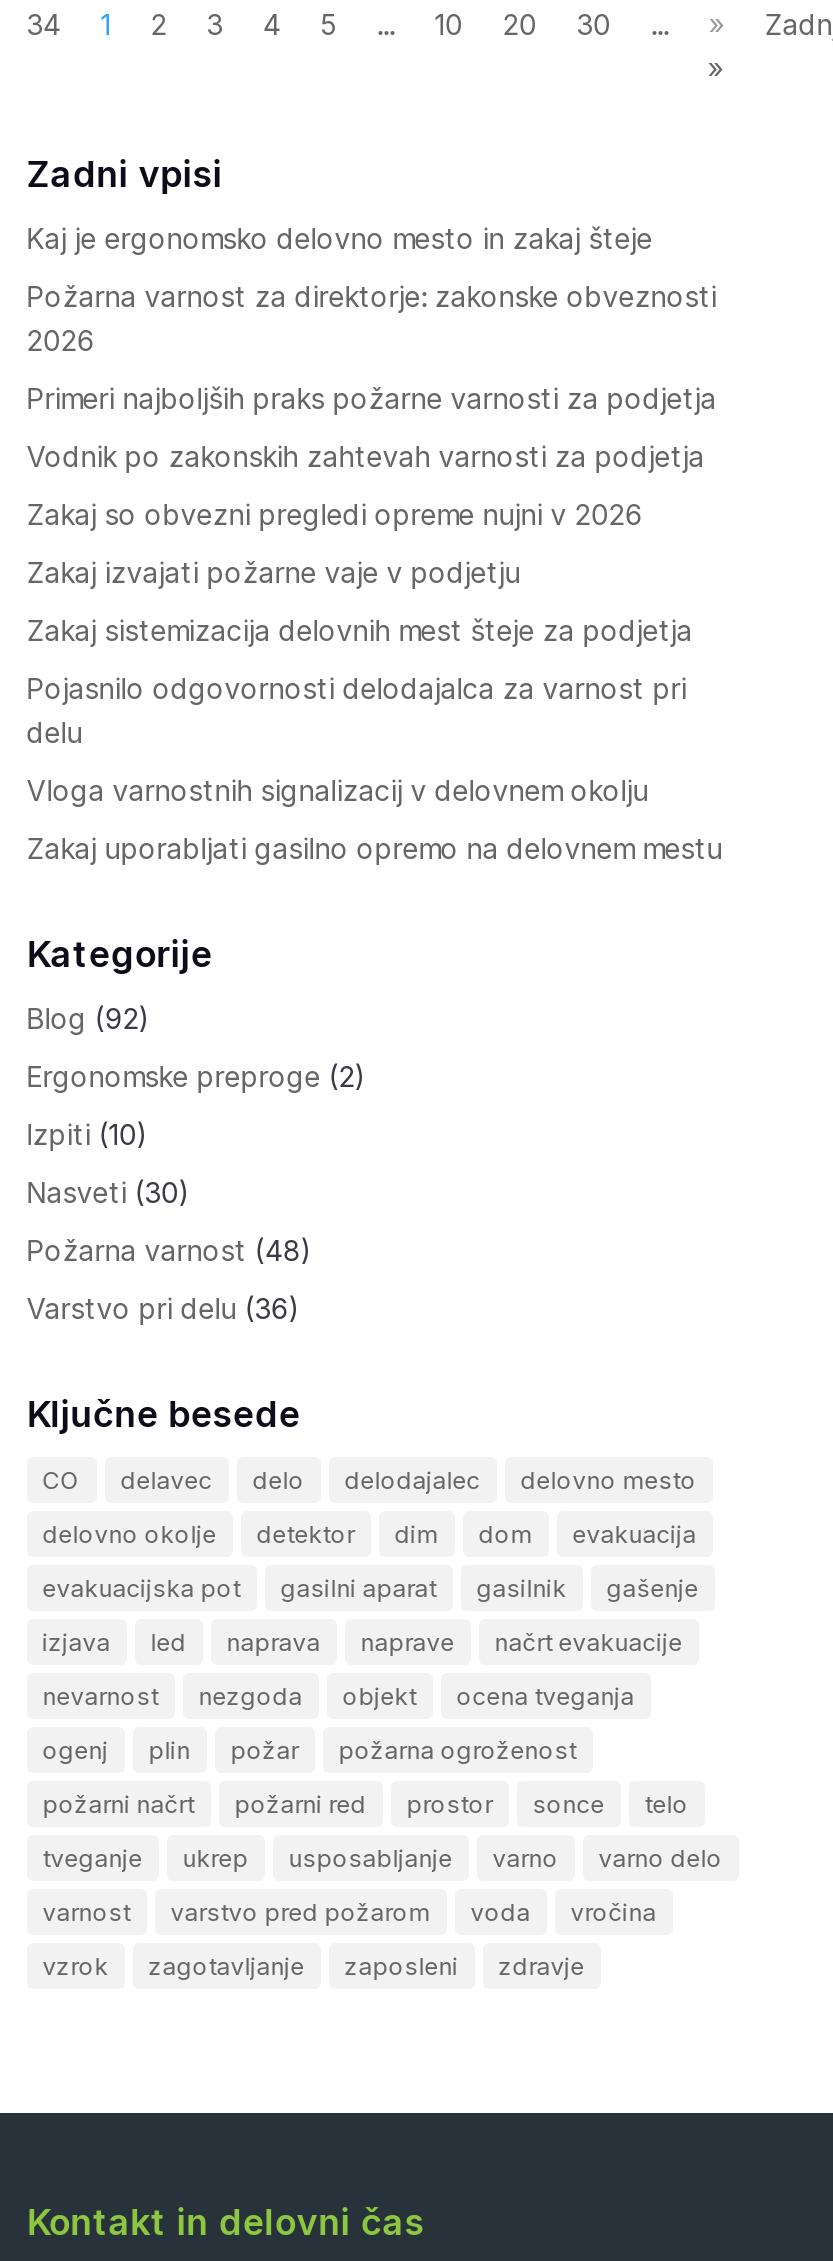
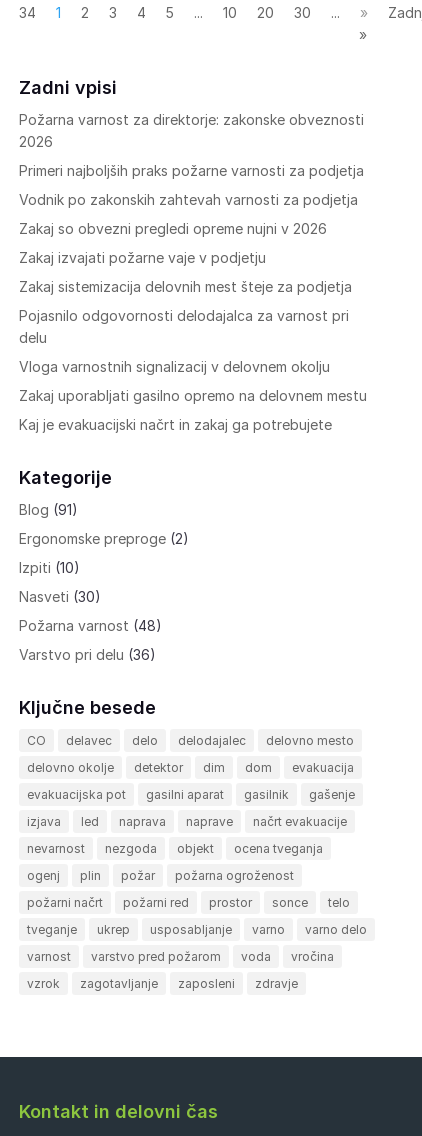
[27,221,653,255] Kaj je ergonomsko delovno mesto in zakaj šteje -> none
moved [27,279,723,865] -> [19,111,367,404]: Požarna varnost za direktorje: zakonske obveznosti | 2026 | Primeri najboljših praks požarne varnosti za podjetja | ... | Vloga varnostnih signalizacij v delovnem okolju | Zakaj uporabljati gasilno opremo na delovnem mestu
none -> [19,416,332,433] Kaj je evakuacijski načrt in zakaj ga potrebujete
[27,1001,151,1035] Blog (92) -> [19,501,78,518] Blog (91)

